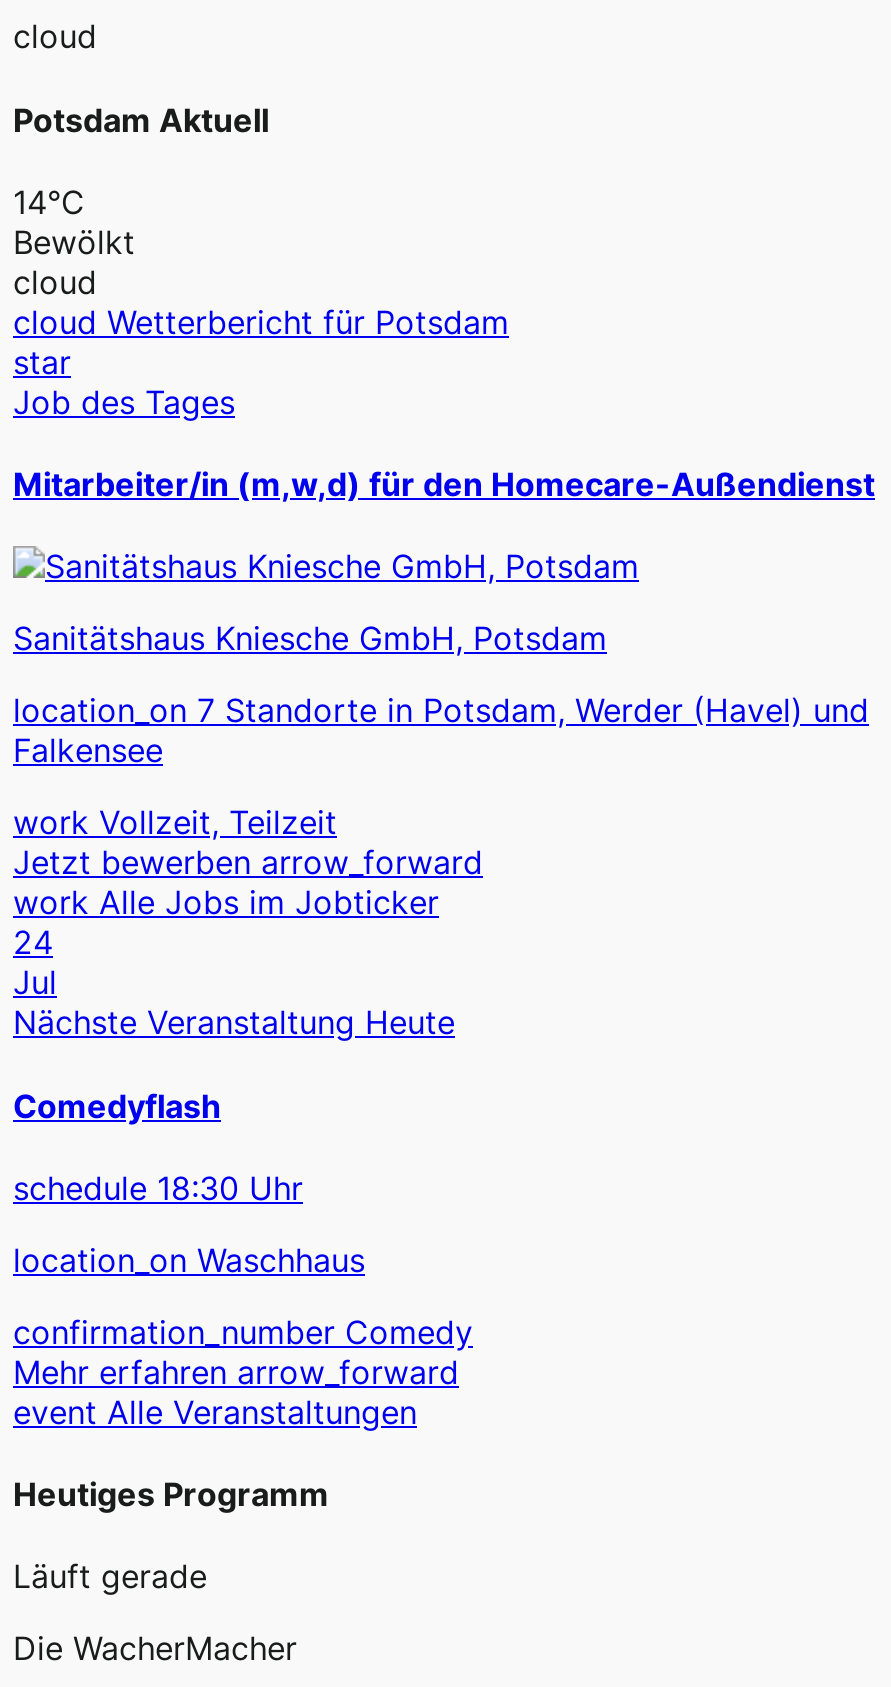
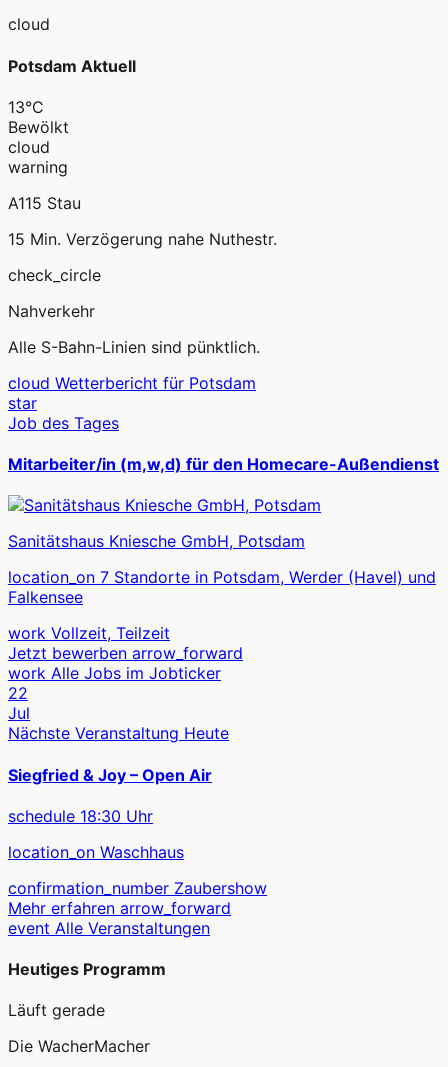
[13,182,85,222] 14°C -> [8,97,44,117] 13°C
none -> [8,157,277,357] warning | A115 Stau | 15 Min. Verzögerung nahe Nuthestr. | check_circle | Nahverkehr | Alle S-Bahn-Linien sind pünktlich.
[13,923,53,963] 24 -> [8,683,28,703] 22
[13,1085,221,1125] Comedyflash -> [8,765,212,785] Siegfried & Joy – Open Air
[13,1312,473,1352] confirmation_number Comedy -> [8,878,267,898] confirmation_number Zaubershow

